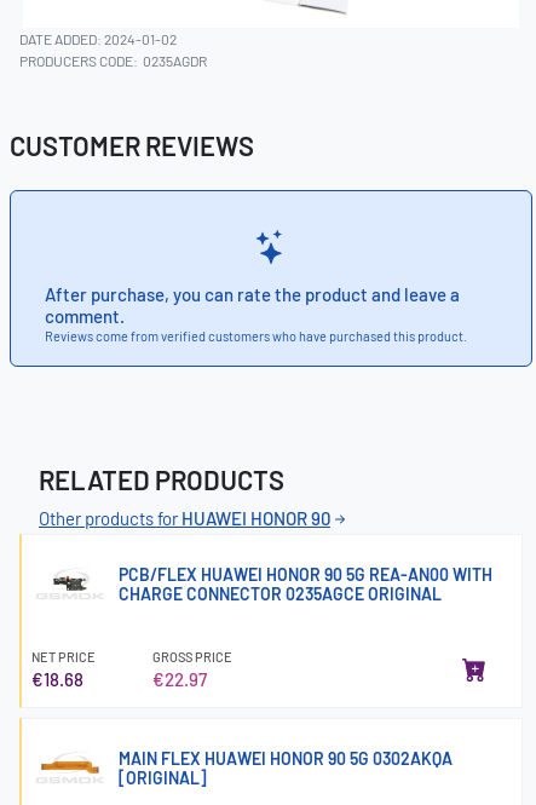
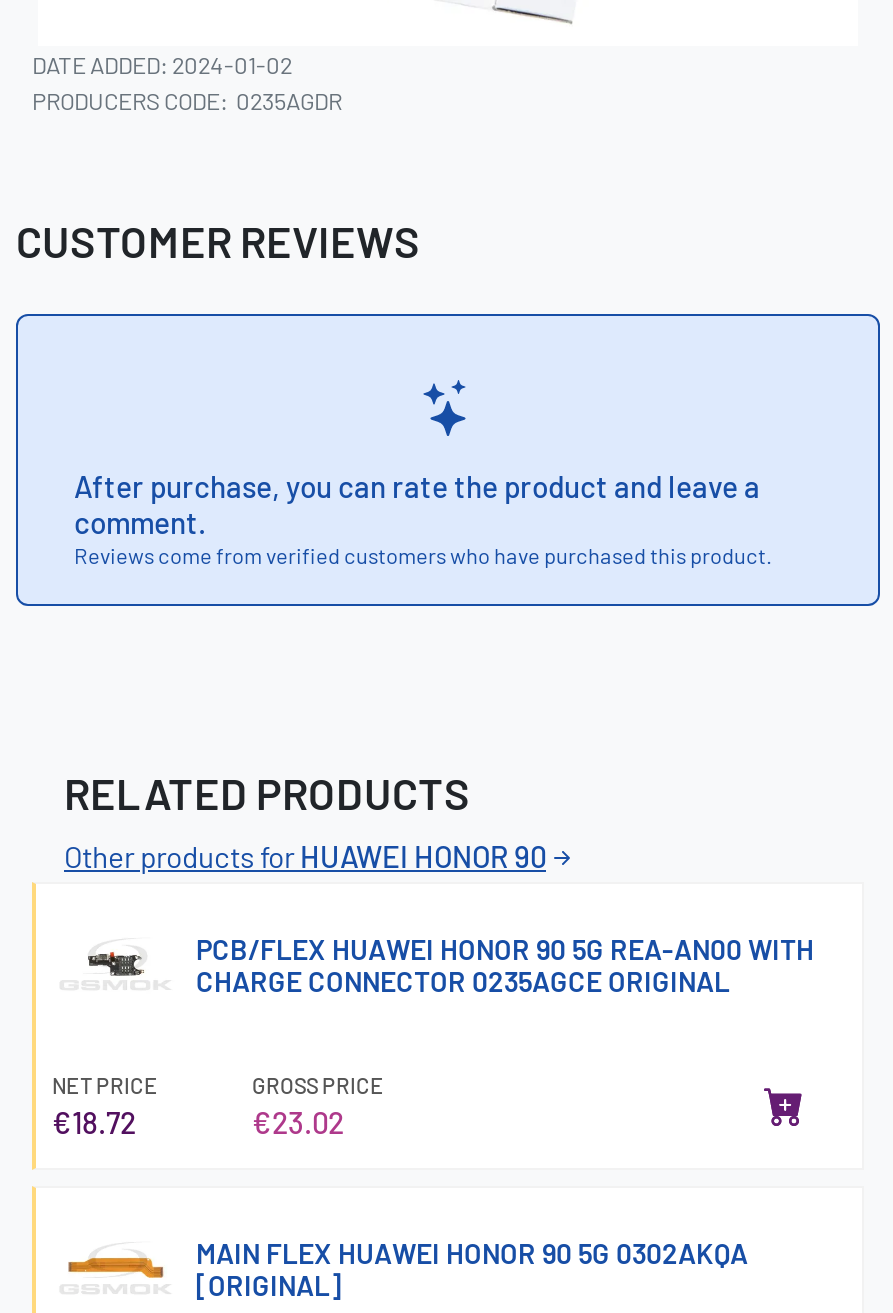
[31,668,83,689] €18.68 -> [52,1103,136,1139] €18.72
[152,668,207,689] €22.97 -> [252,1103,344,1139] €23.02

